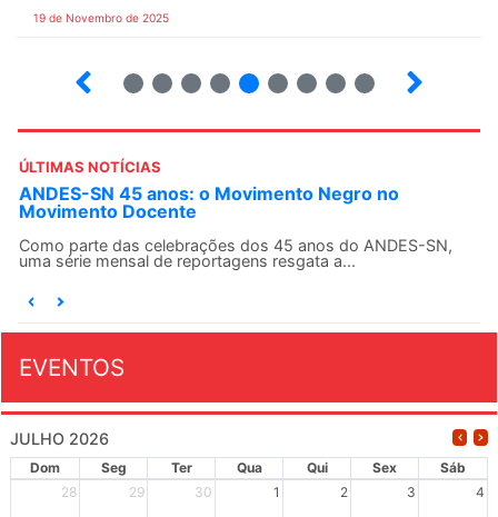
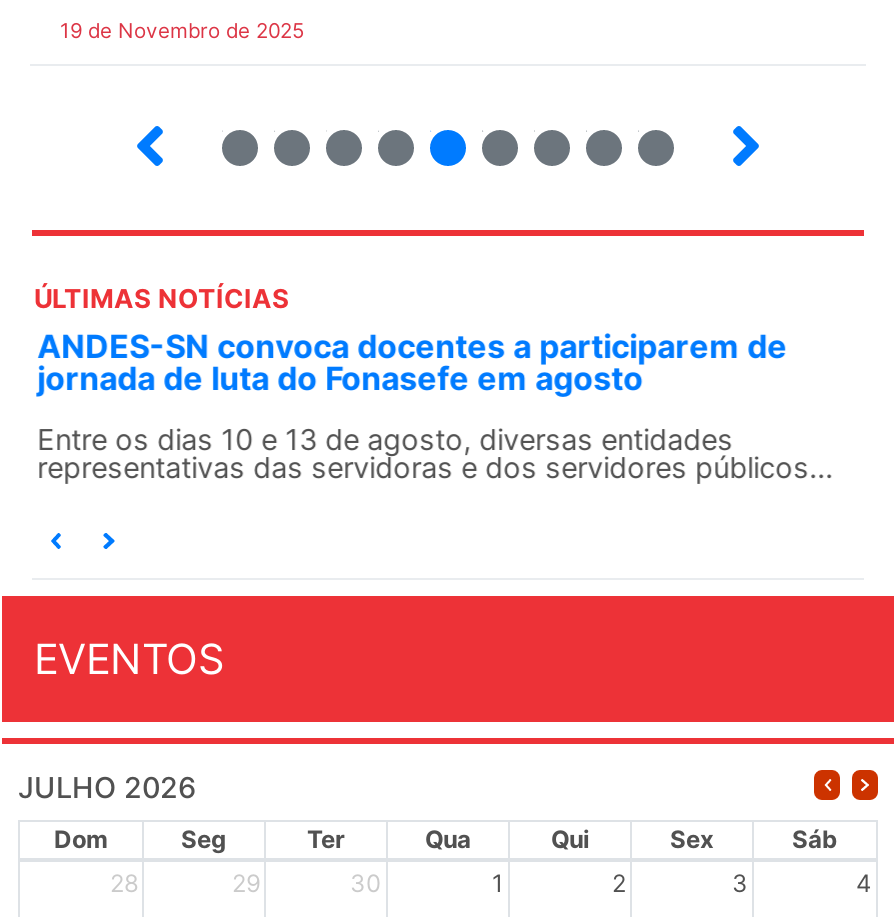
[19,183,399,223] ANDES-SN 45 anos: o Movimento Negro no | Movimento Docente -> [34,327,784,399] ANDES-SN convoca docentes a participarem de | jornada de luta do Fonasefe em agosto
[19,236,452,271] Como parte das celebrações dos 45 anos do ANDES-SN, | uma série mensal de reportagens resgata a... -> [34,423,830,485] Entre os dias 10 e 13 de agosto, diversas entidades | representativas das servidoras e dos servidores públicos...

